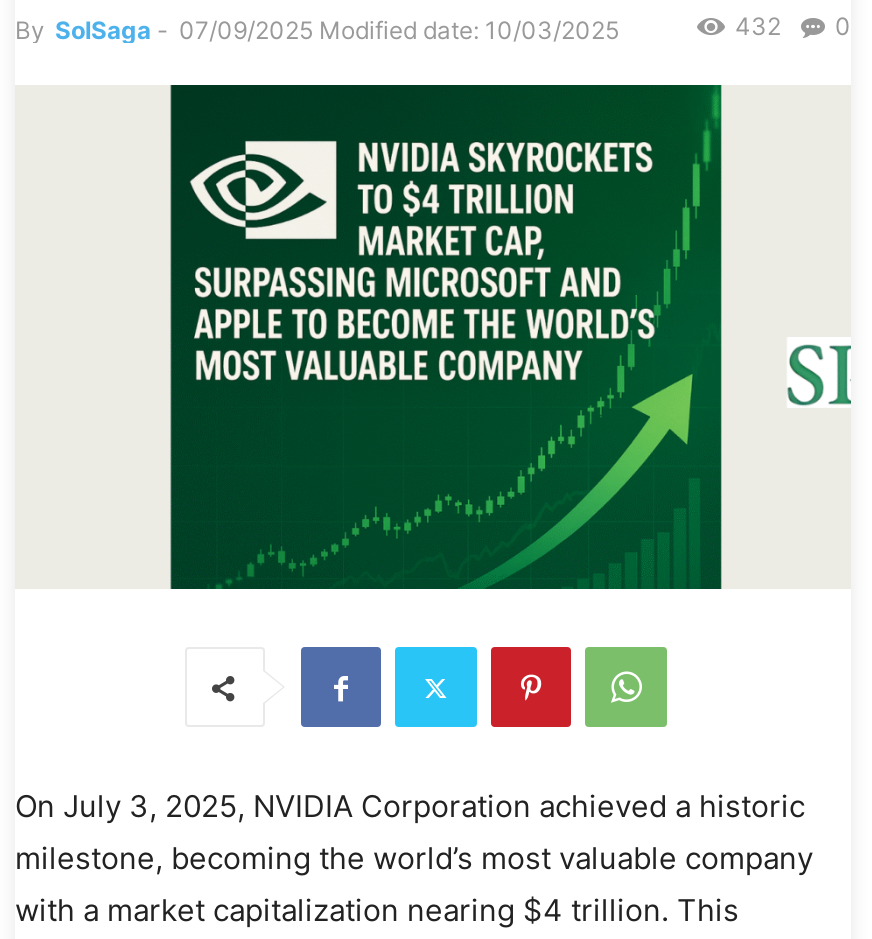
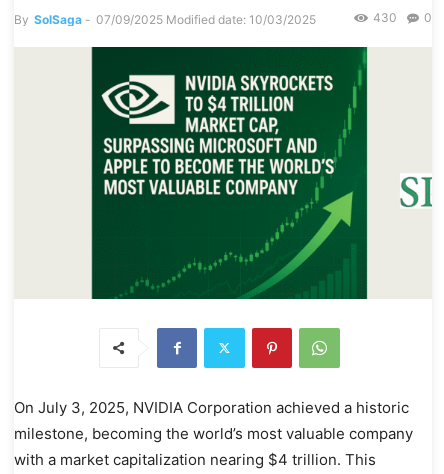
[735,11,851,41] 432 0 -> [373,10,432,25] 430 0

